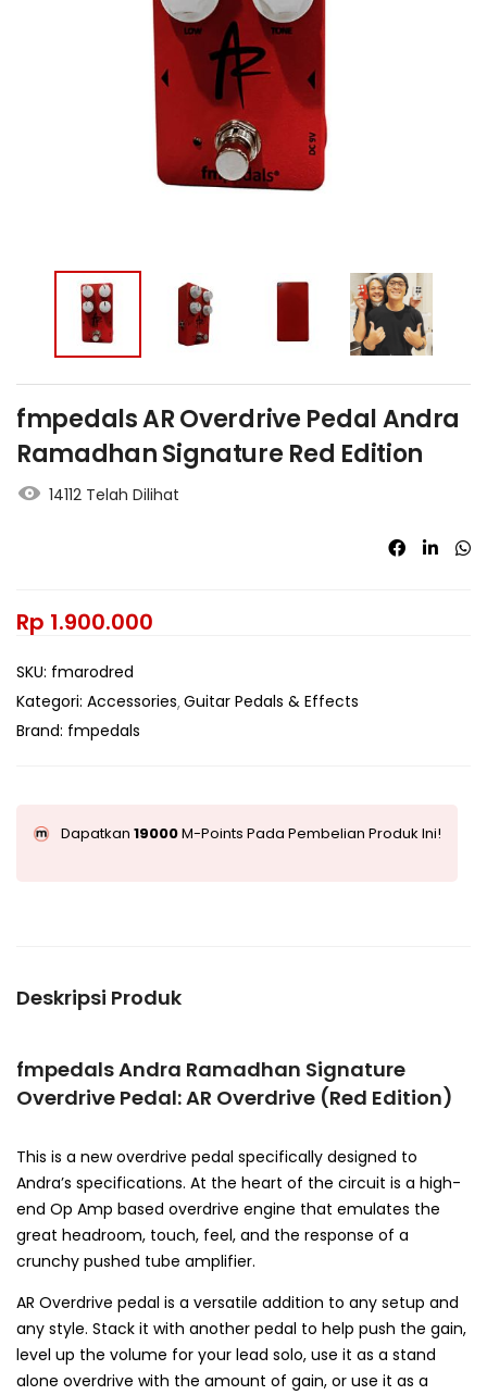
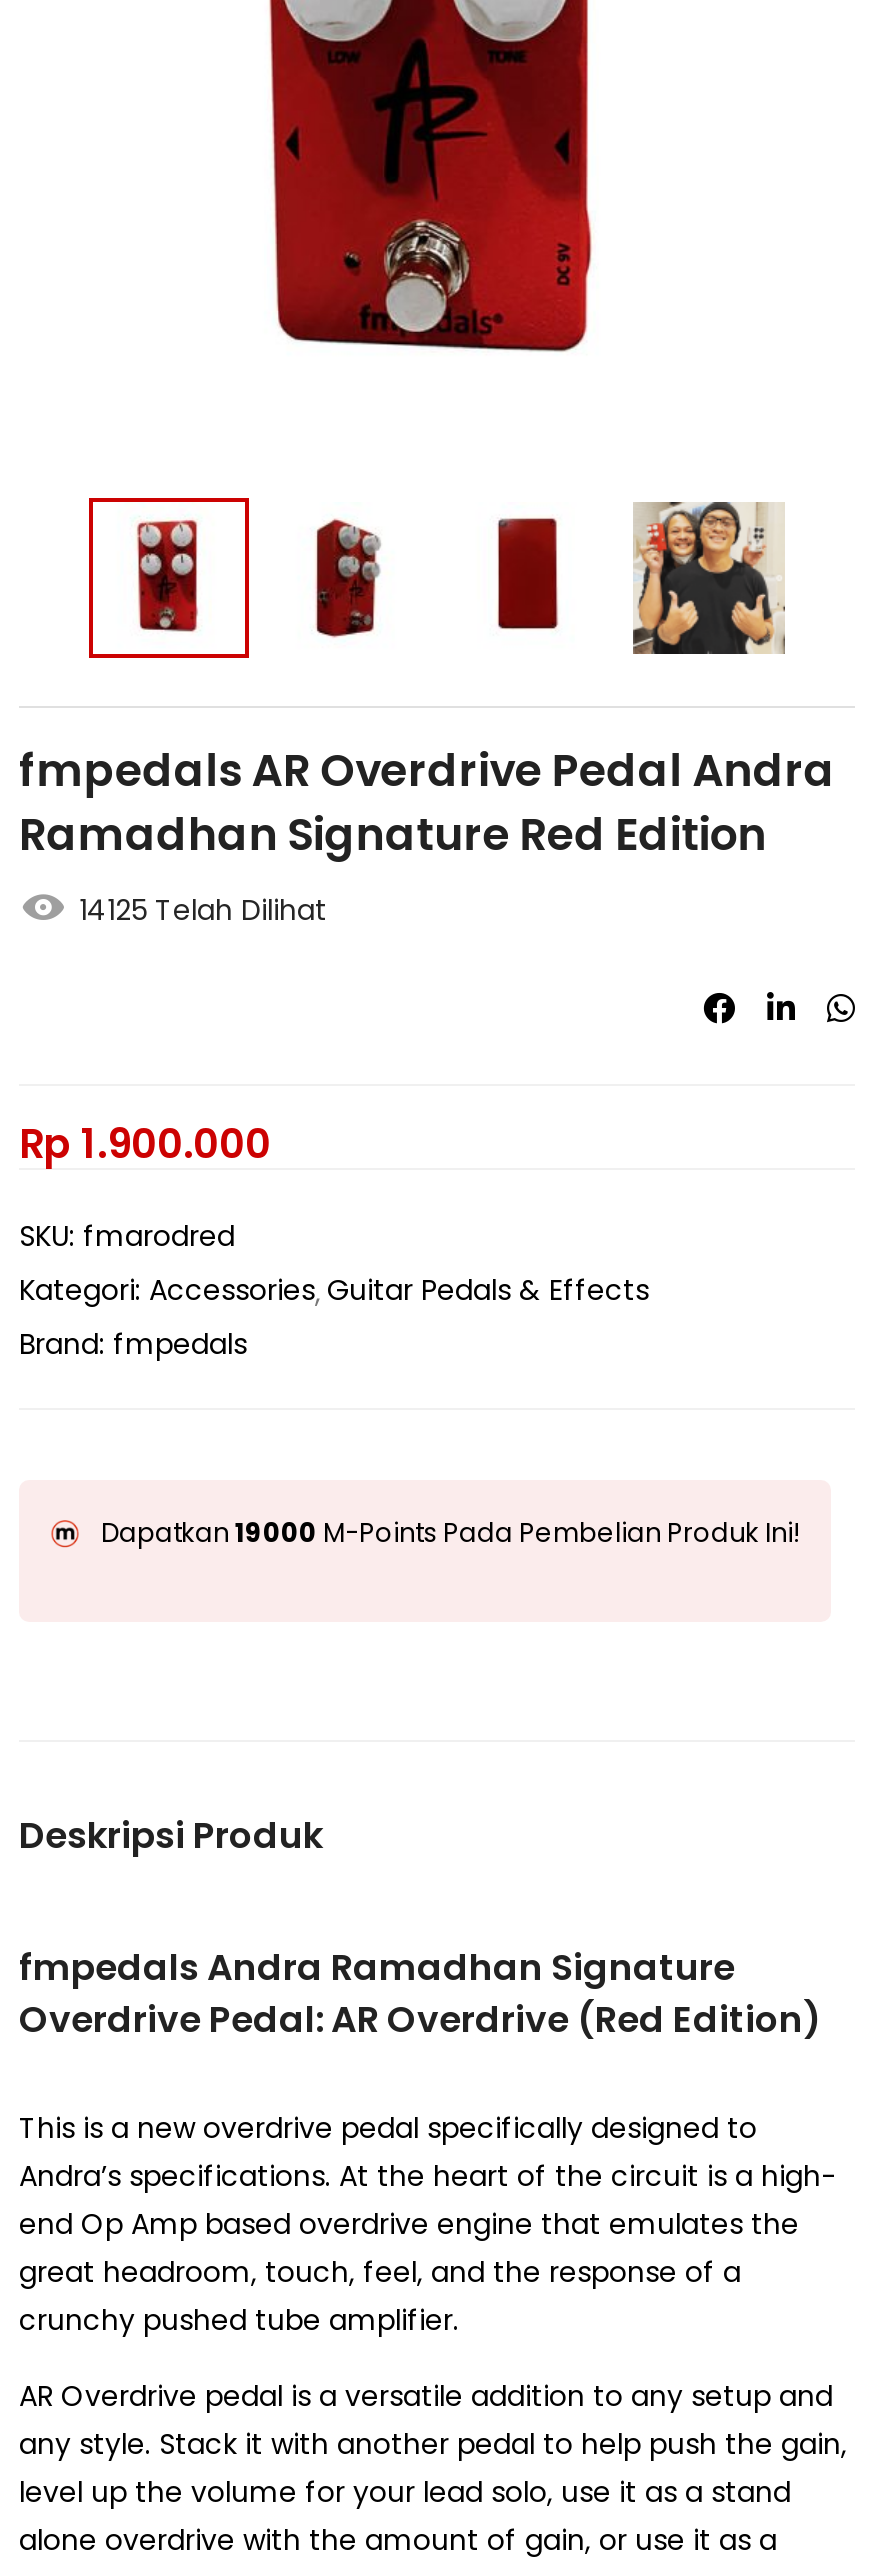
[49,484,179,505] 14112 Telah Dilihat -> [79,890,327,930] 14125 Telah Dilihat

